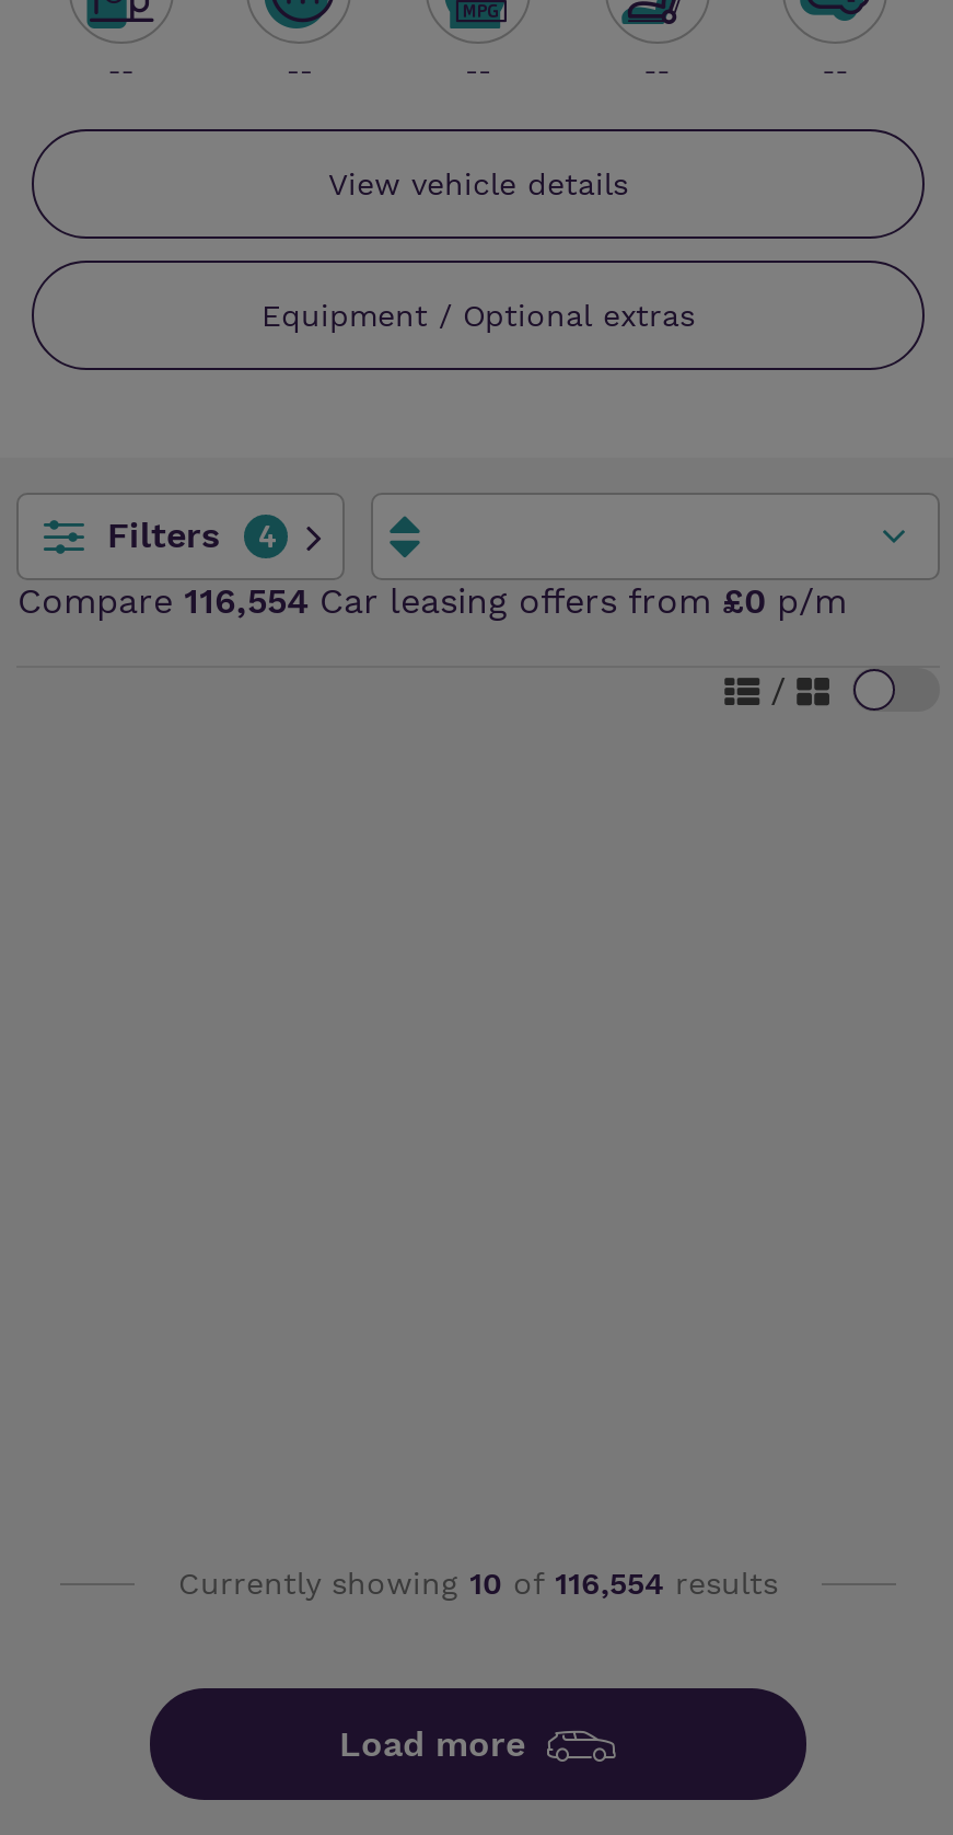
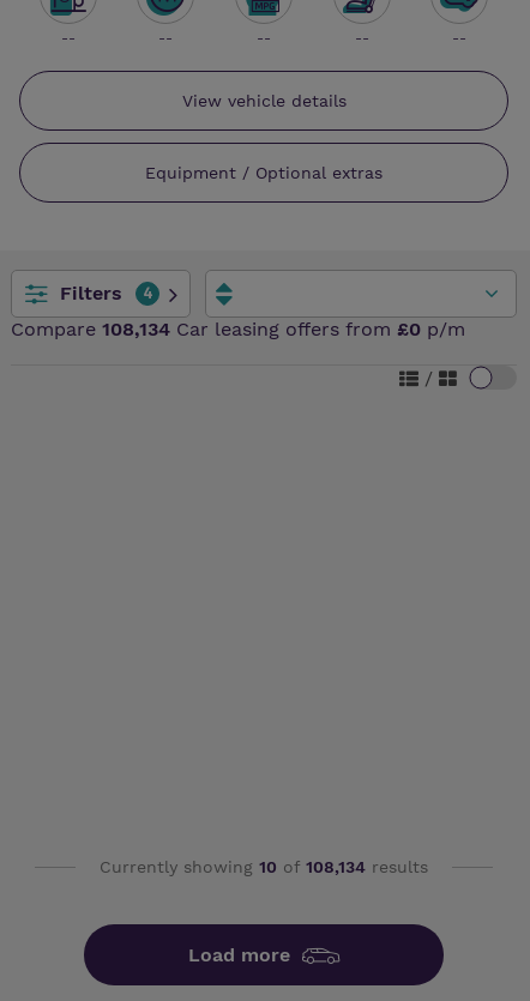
[17,580,847,622] Compare 116,554 Car leasing offers from £0 p/m -> [11,318,466,340] Compare 108,134 Car leasing offers from £0 p/m
[178,1566,778,1601] Currently showing 10 of 116,554 results -> [100,857,428,876] Currently showing 10 of 108,134 results

